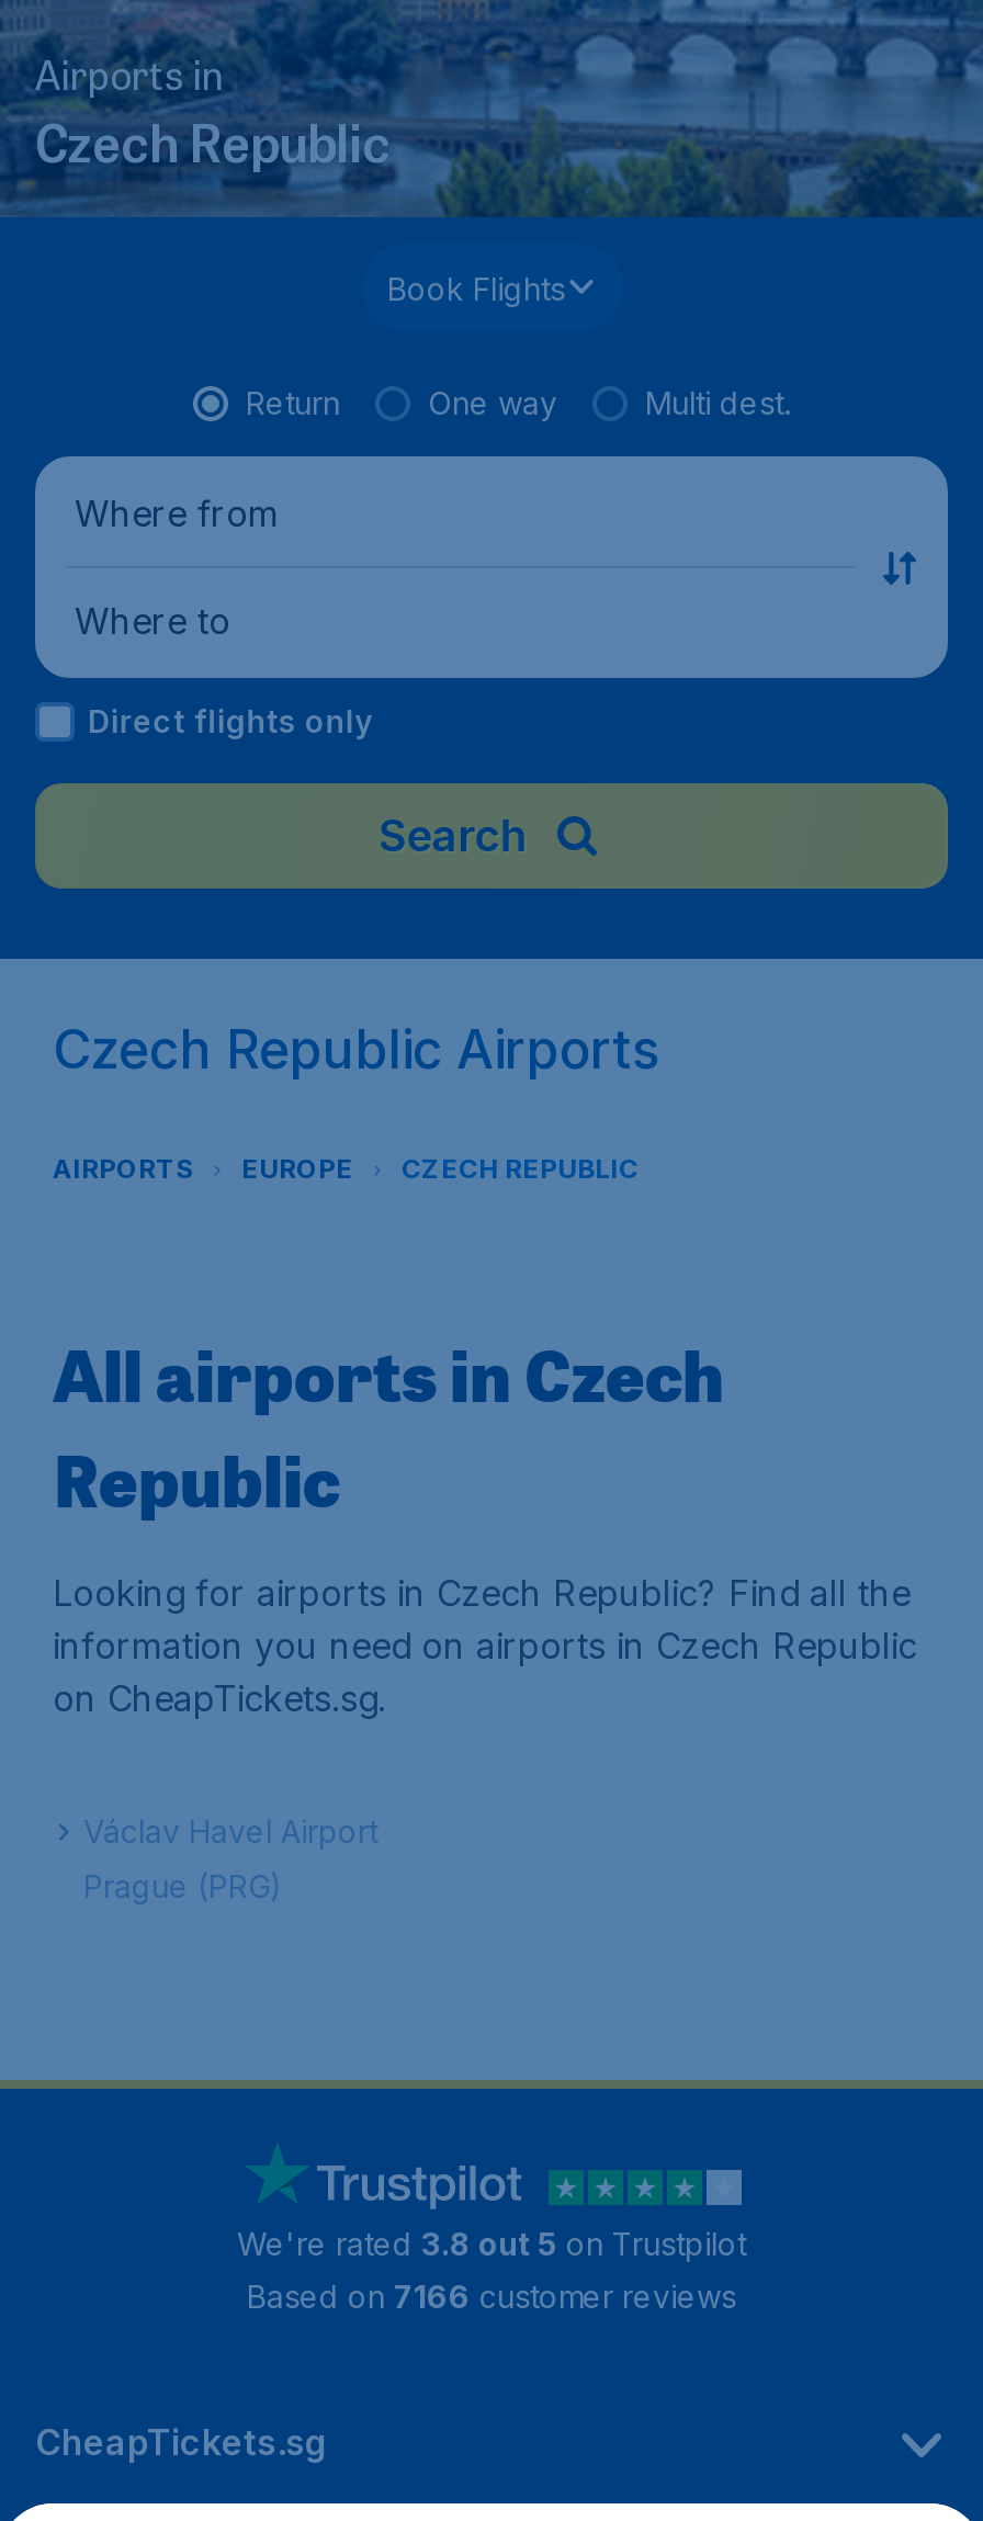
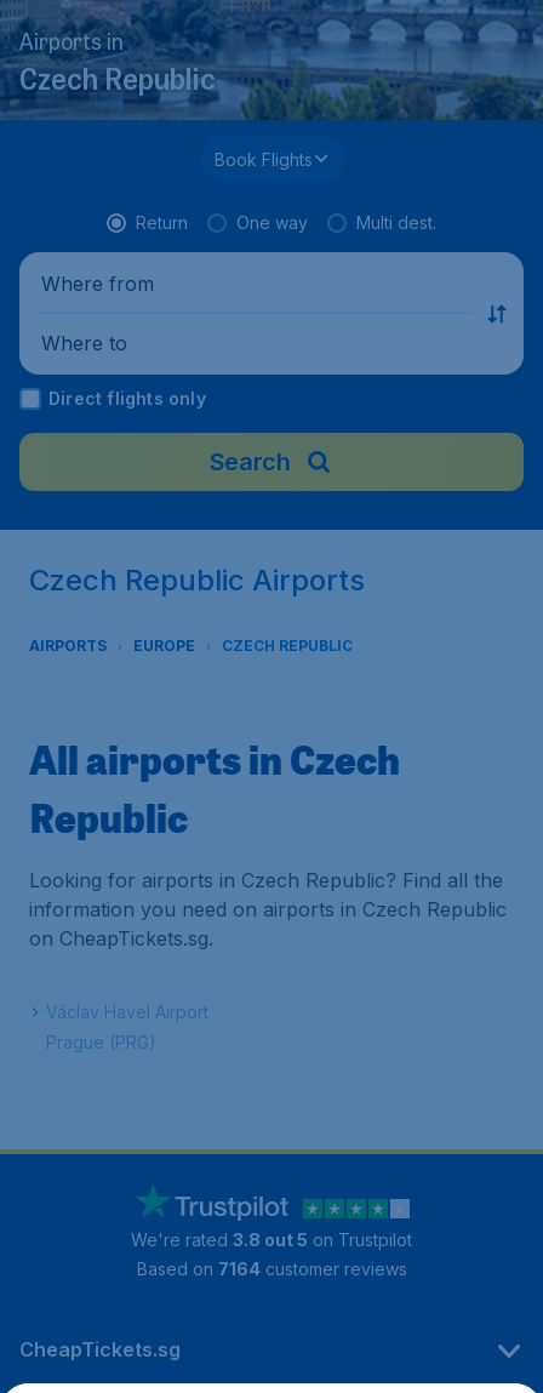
[247,2277,736,2315] Based on 7166 customer reviews -> [136,1258,407,1279] Based on 7164 customer reviews

